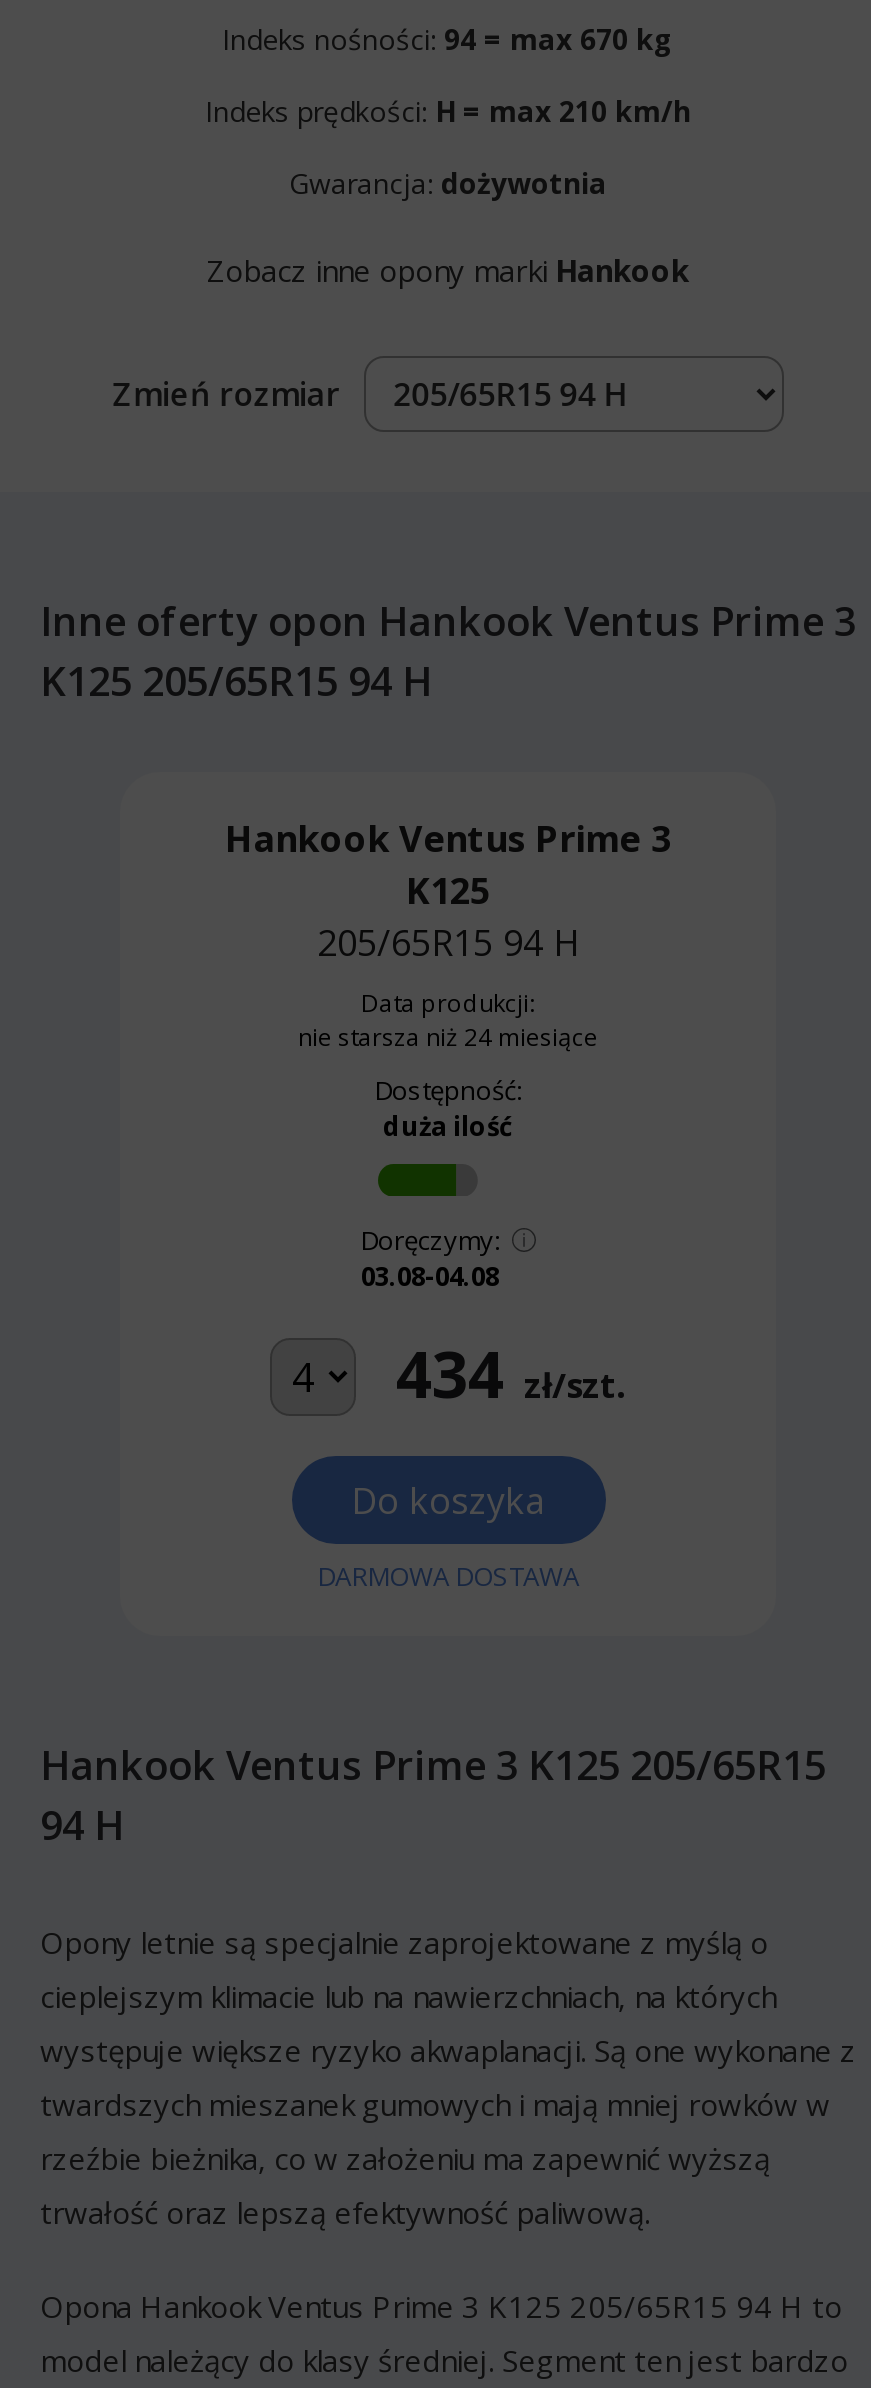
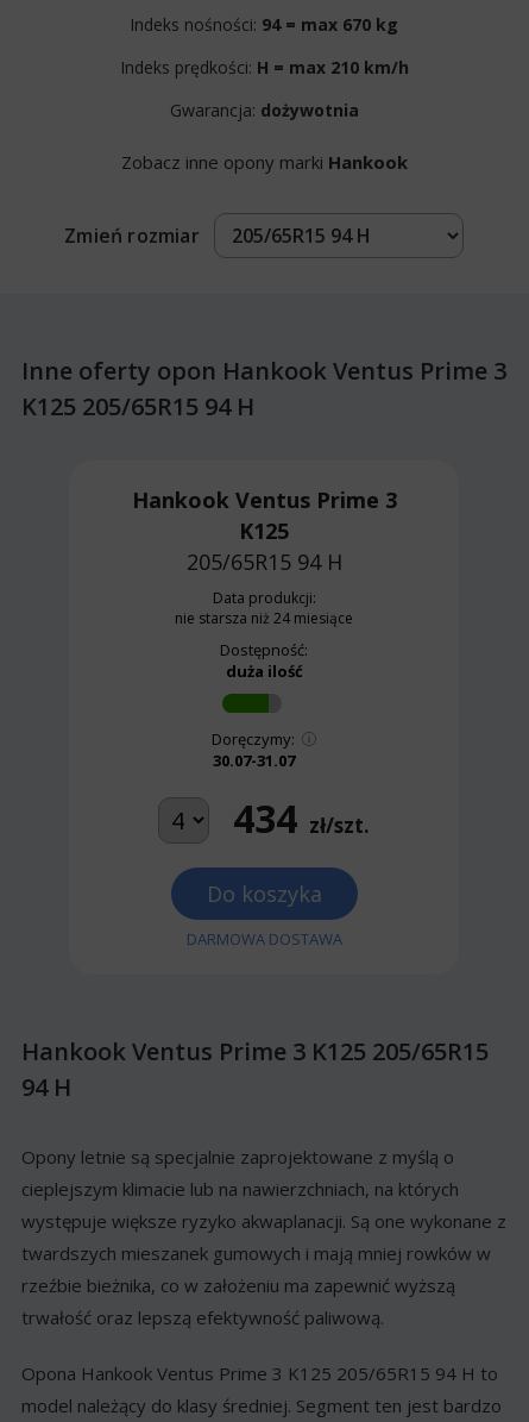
[361,1257,499,1293] 03.08-04.08 -> [212,749,294,770] 30.07-31.07

